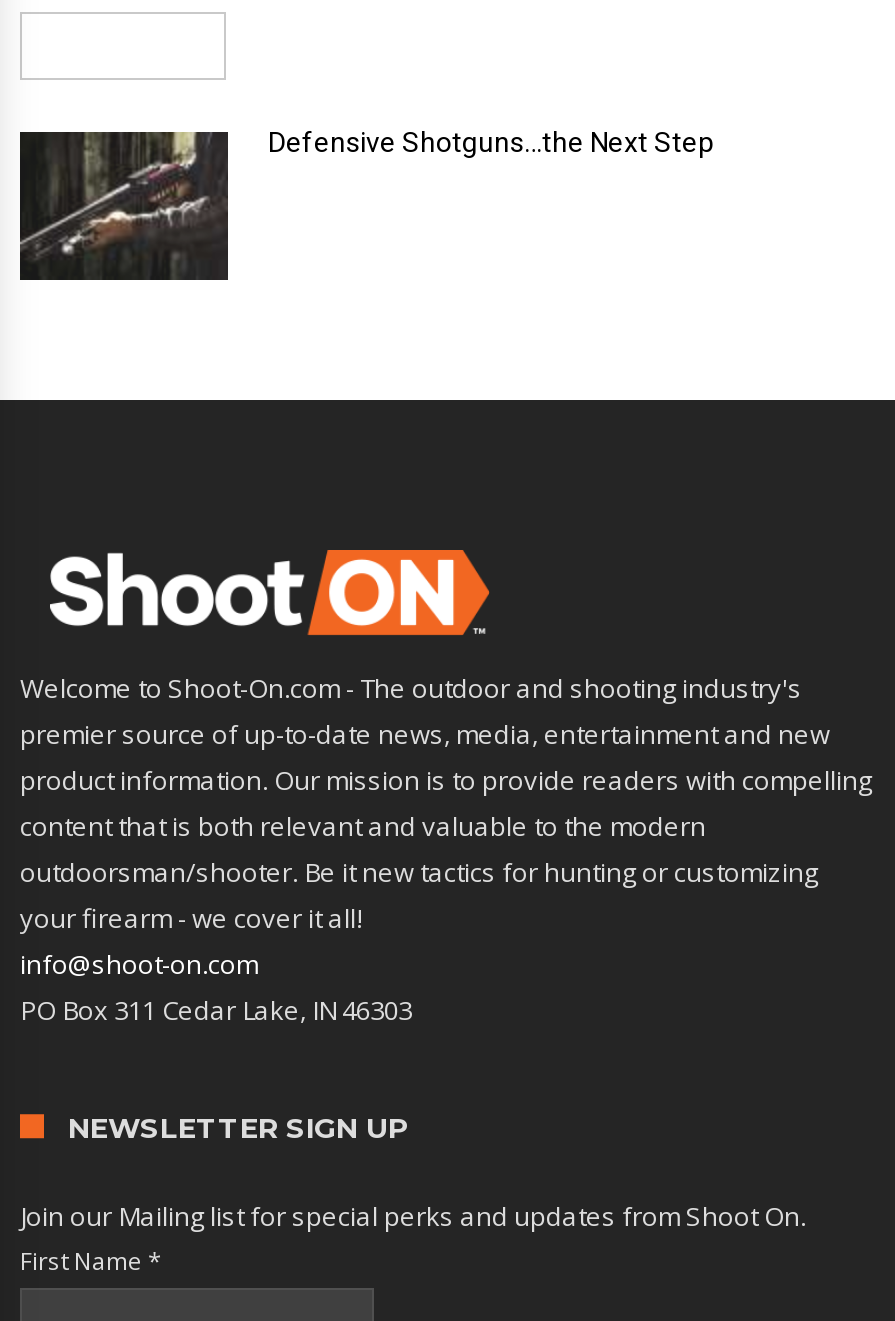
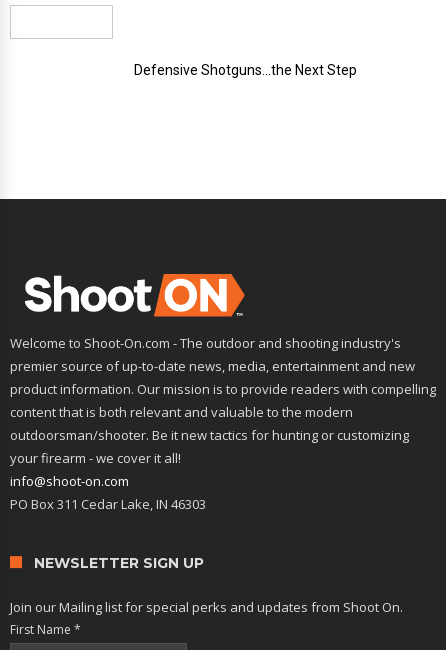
[18,130,230,282] [image] -> none

